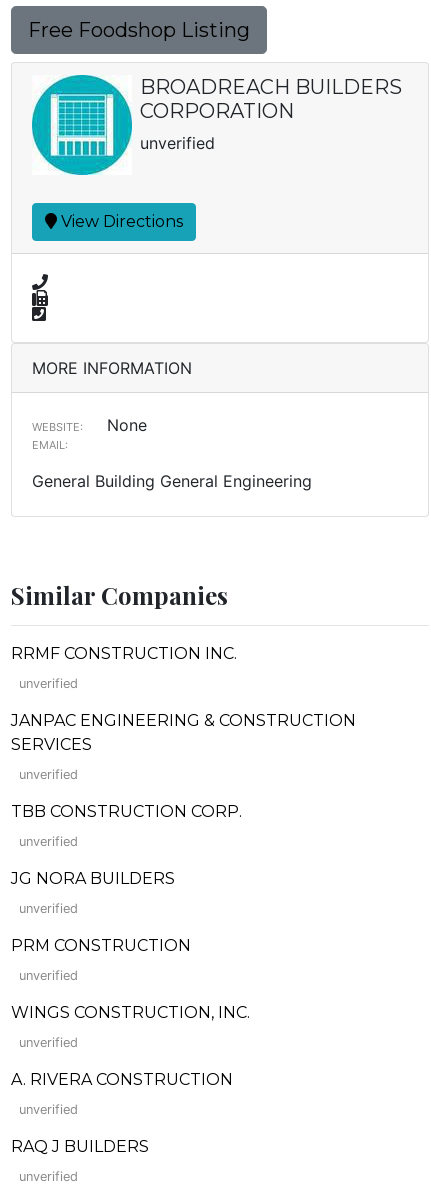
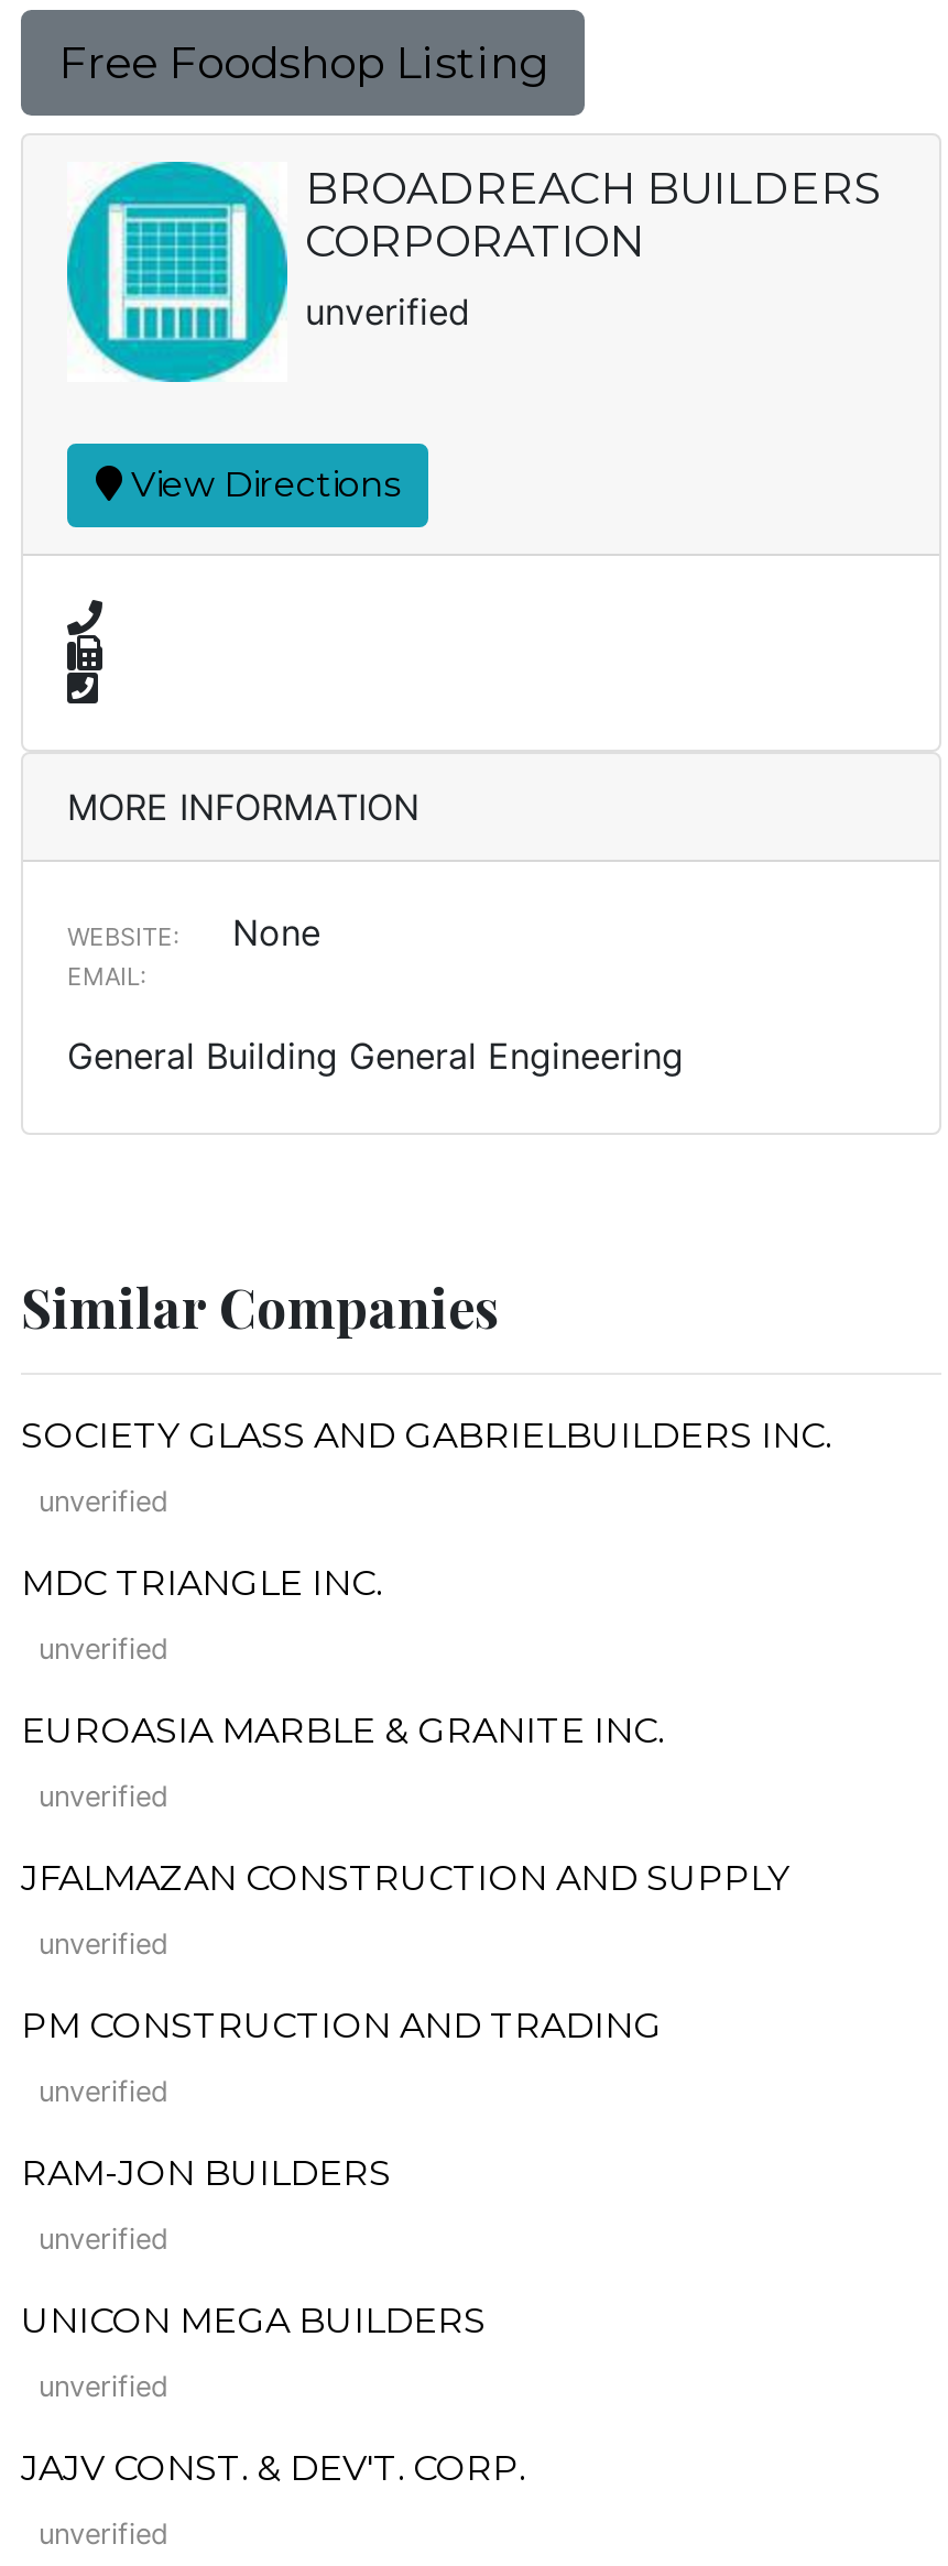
[11,644,237,663] RRMF CONSTRUCTION INC. -> [21,1414,831,1456] SOCIETY GLASS AND GABRIELBUILDERS INC.
[11,711,356,754] JANPAC ENGINEERING & CONSTRUCTION | SERVICES -> [21,1562,382,1603] MDC TRIANGLE INC.
[11,802,242,821] TBB CONSTRUCTION CORP. -> [21,1709,664,1751] EUROASIA MARBLE & GRANITE INC.
[11,869,175,888] JG NORA BUILDERS -> [21,1857,789,1898] JFALMAZAN CONSTRUCTION AND SUPPLY
[11,936,191,955] PRM CONSTRUCTION -> [21,2004,662,2046] PM CONSTRUCTION AND TRADING
[11,1003,250,1022] WINGS CONSTRUCTION, INC. -> [21,2152,391,2193] RAM-JON BUILDERS
[11,1070,233,1089] A. RIVERA CONSTRUCTION -> [21,2299,486,2341] UNICON MEGA BUILDERS
[11,1137,149,1156] RAQ J BUILDERS -> [21,2447,525,2489] JAJV CONST. & DEV'T. CORP.

